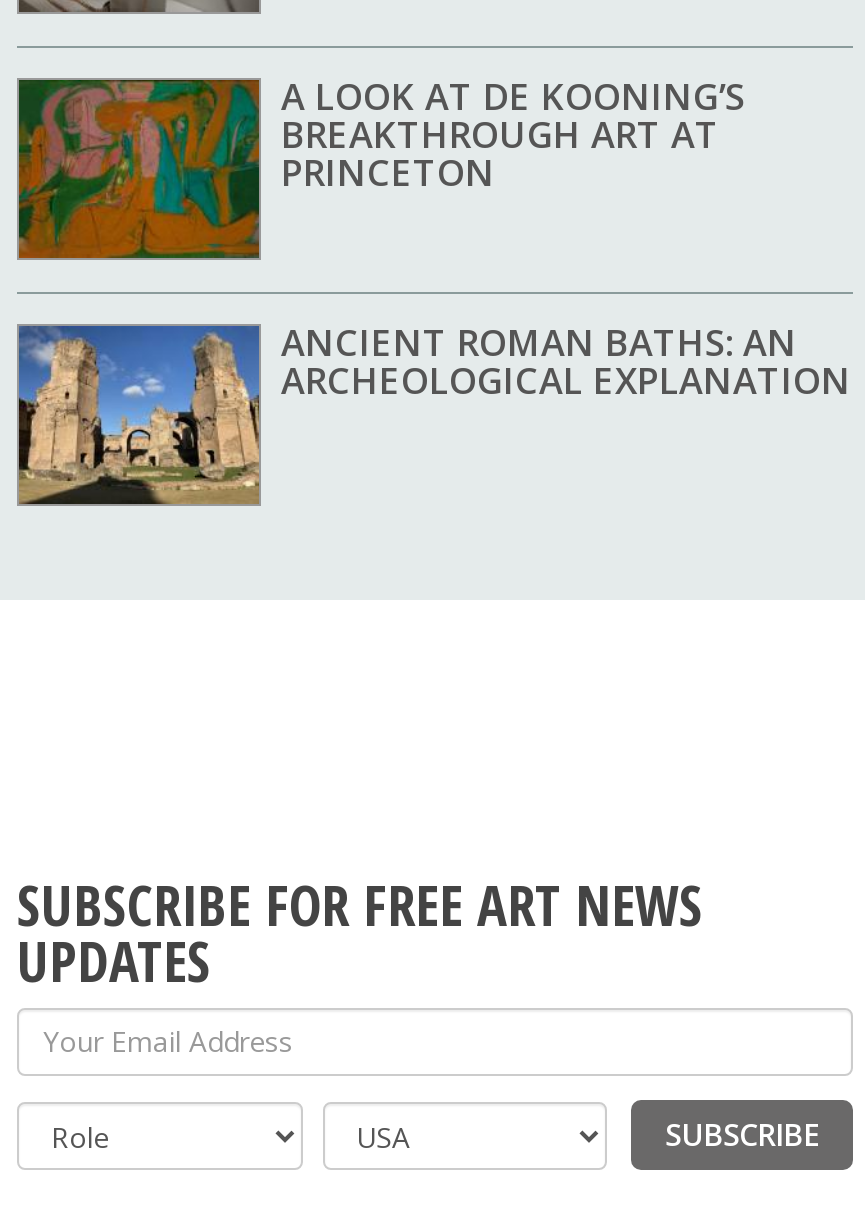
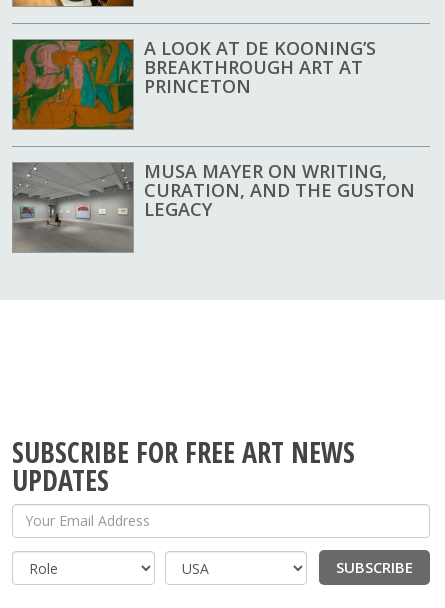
[17,318,851,504] [image] | ANCIENT ROMAN BATHS: AN | ARCHEOLOGICAL EXPLANATION -> [12,159,415,253] [image] | MUSA MAYER ON WRITING, | CURATION, AND THE GUSTON | LEGACY

